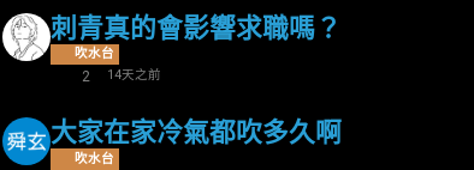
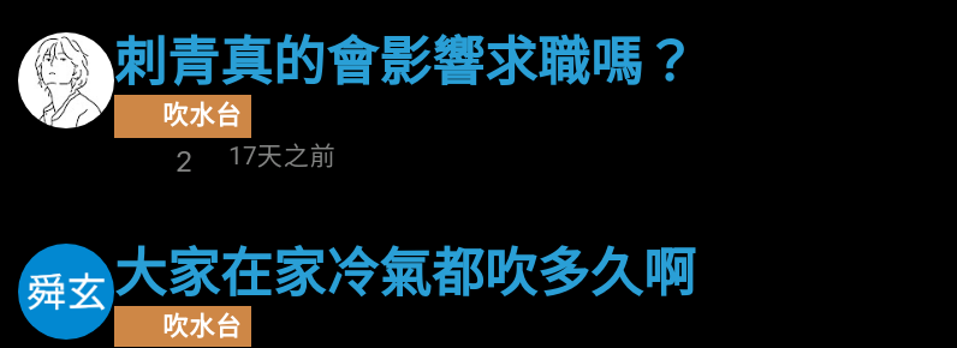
[82,67,162,85] 2 14天之前 -> [176,141,336,178] 2 17天之前

